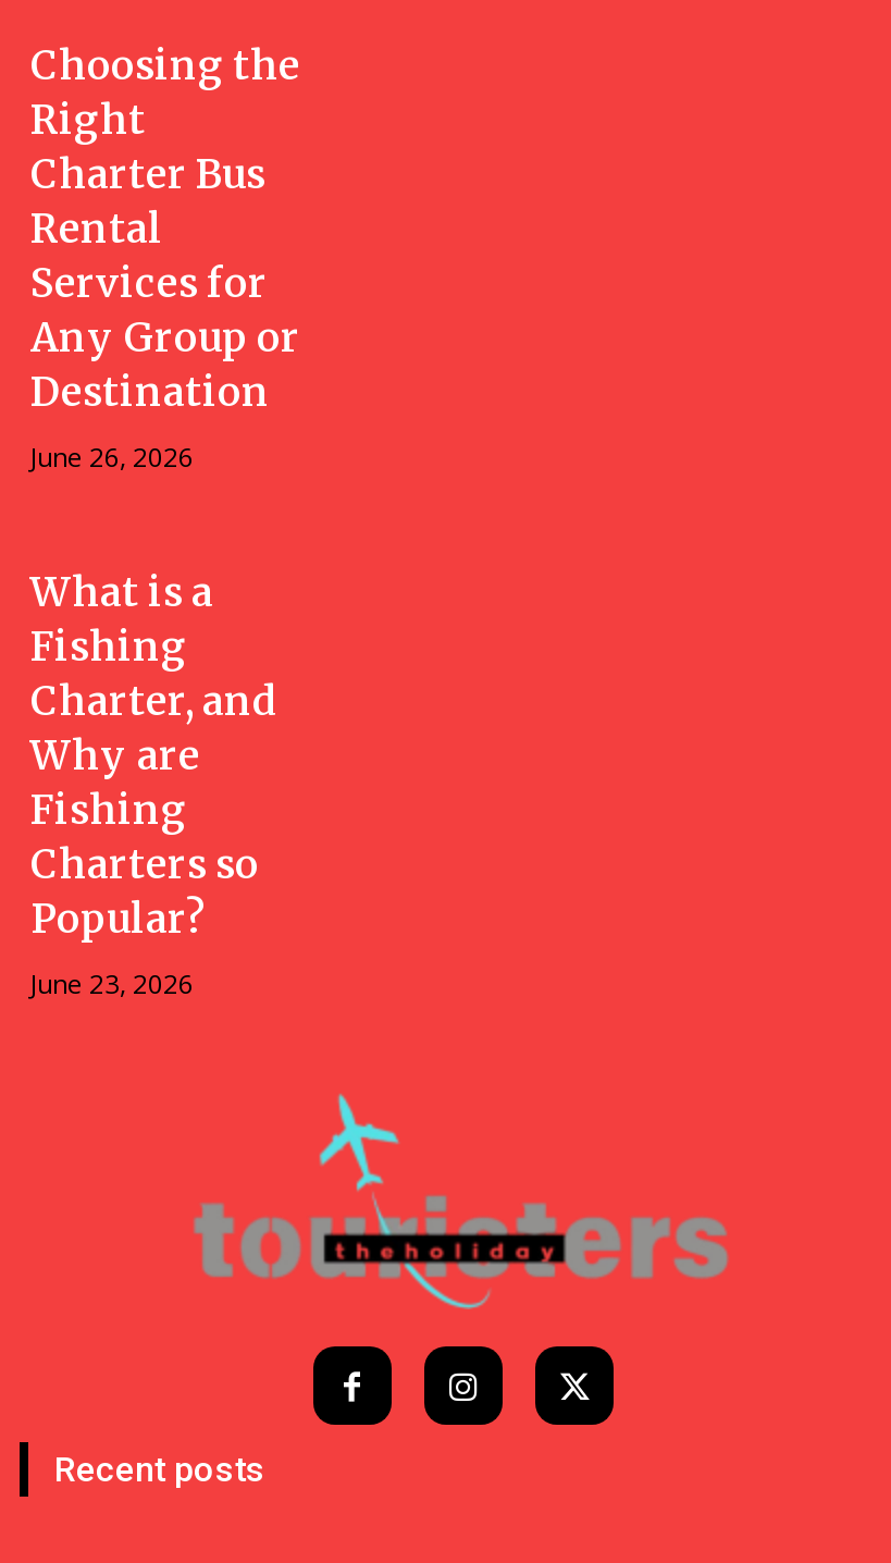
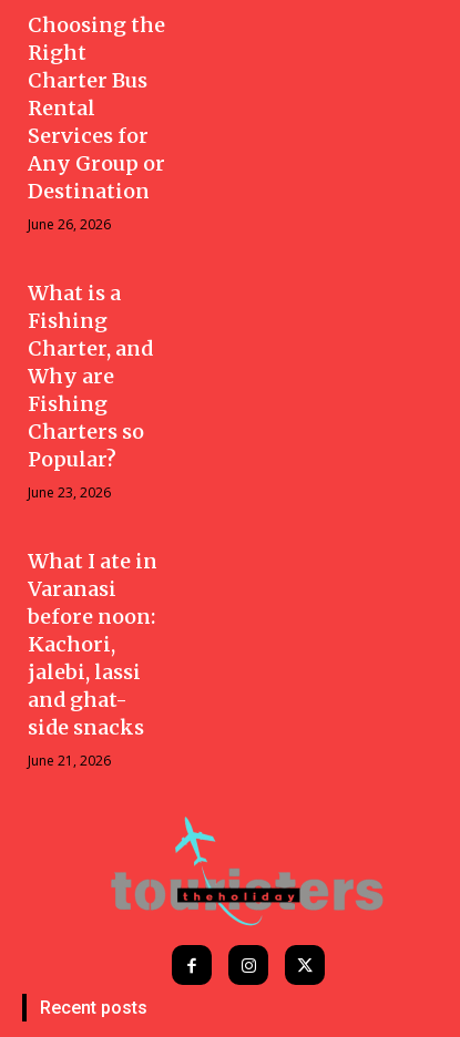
none -> [28,548,157,770] What I ate in | Varanasi | before noon: | Kachori, | jalebi, lassi | and ghat- | side snacks | June 21, 2026

